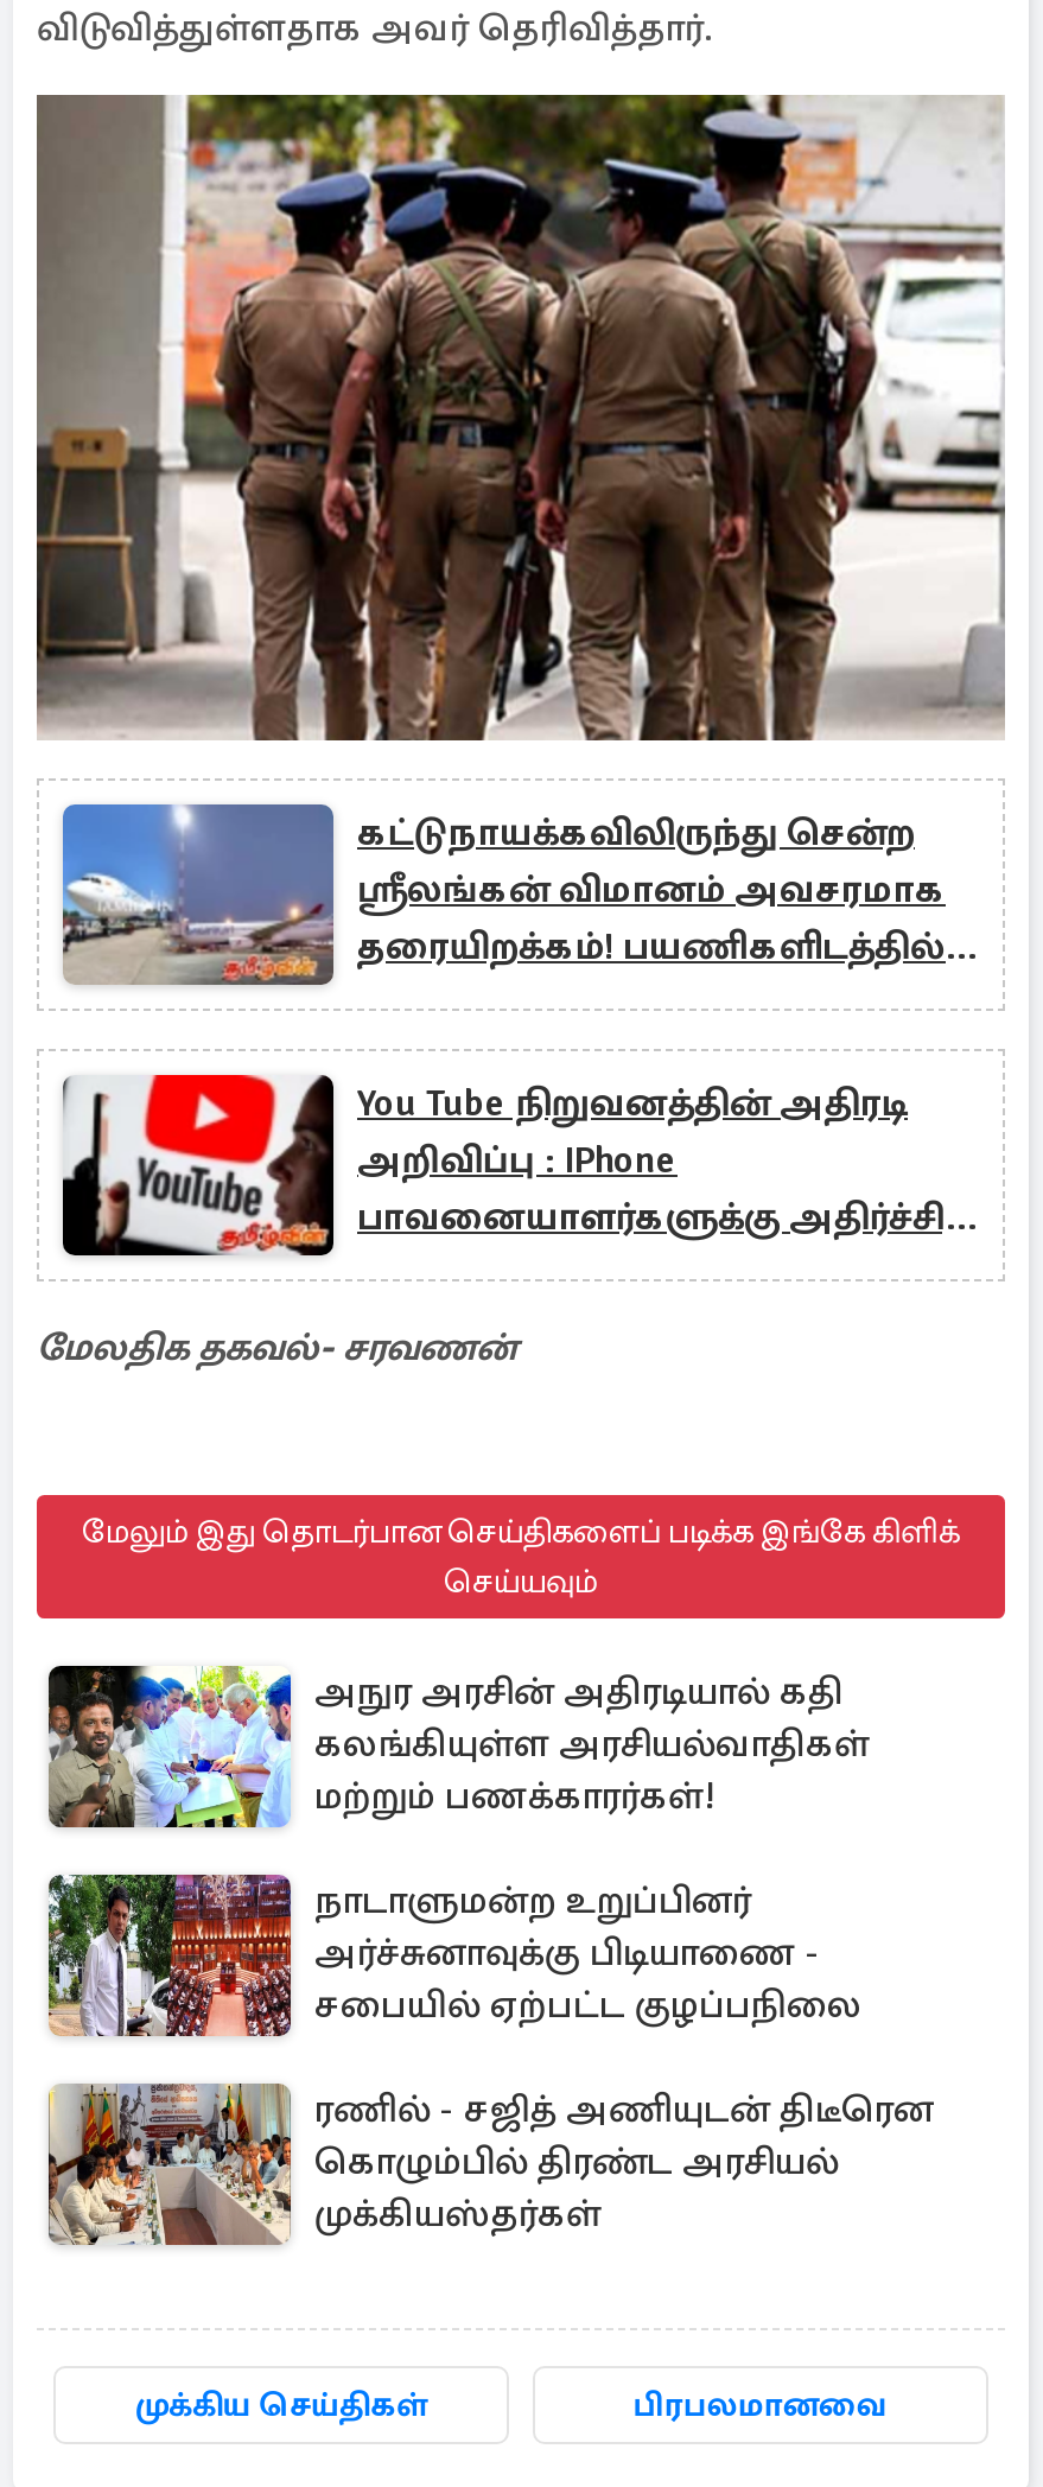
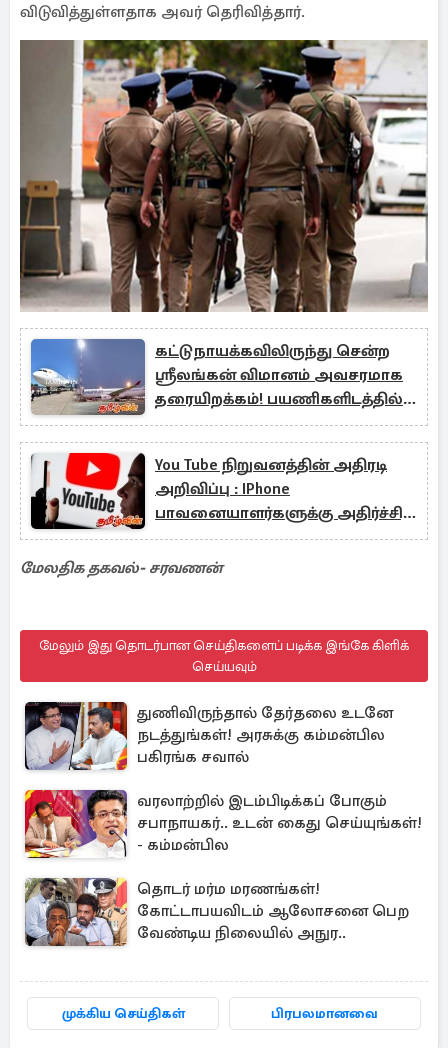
[49,1664,870,1830] [image] | அநுர அரசின் அதிரடியால் கதி | கலங்கியுள்ள அரசியல்வாதிகள் | மற்றும் பணக்காரர்கள்! -> [24,701,393,771] [image] | துணிவிருந்தால் தேர்தலை உடனே | நடத்துங்கள்! அரசுக்கு கம்மன்பில | பகிரங்க சவால்
[46,1872,863,2038] [image] | நாடாளுமன்ற உறுப்பினர் | அர்ச்சுனாவுக்கு பிடியாணை - | சபையில் ஏற்பட்ட குழப்பநிலை -> [24,789,422,859] [image] | வரலாற்றில் இடம்பிடிக்கப் போகும் | சபாநாயகர்.. உடன் கைது செய்யுங்கள்! | - கம்மன்பில
[46,2084,934,2245] [image] | ரணில் - சஜித் அணியுடன் திடீரென | கொழும்பில் திரண்ட அரசியல் | முக்கியஸ்தர்கள் -> [25,878,409,947] [image] | தொடர் மர்ம மரணங்கள்! | கோட்டாபயவிடம் ஆலோசனை பெற | வேண்டிய நிலையில் அநுர..

